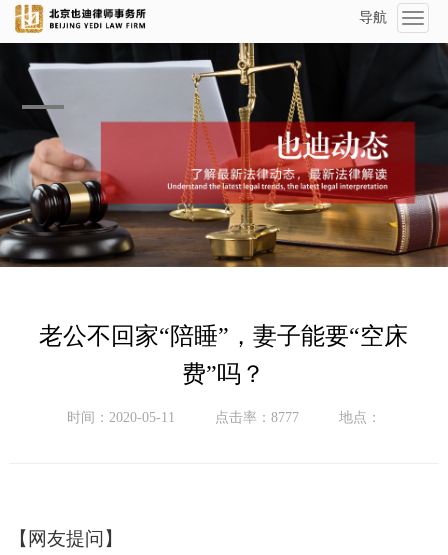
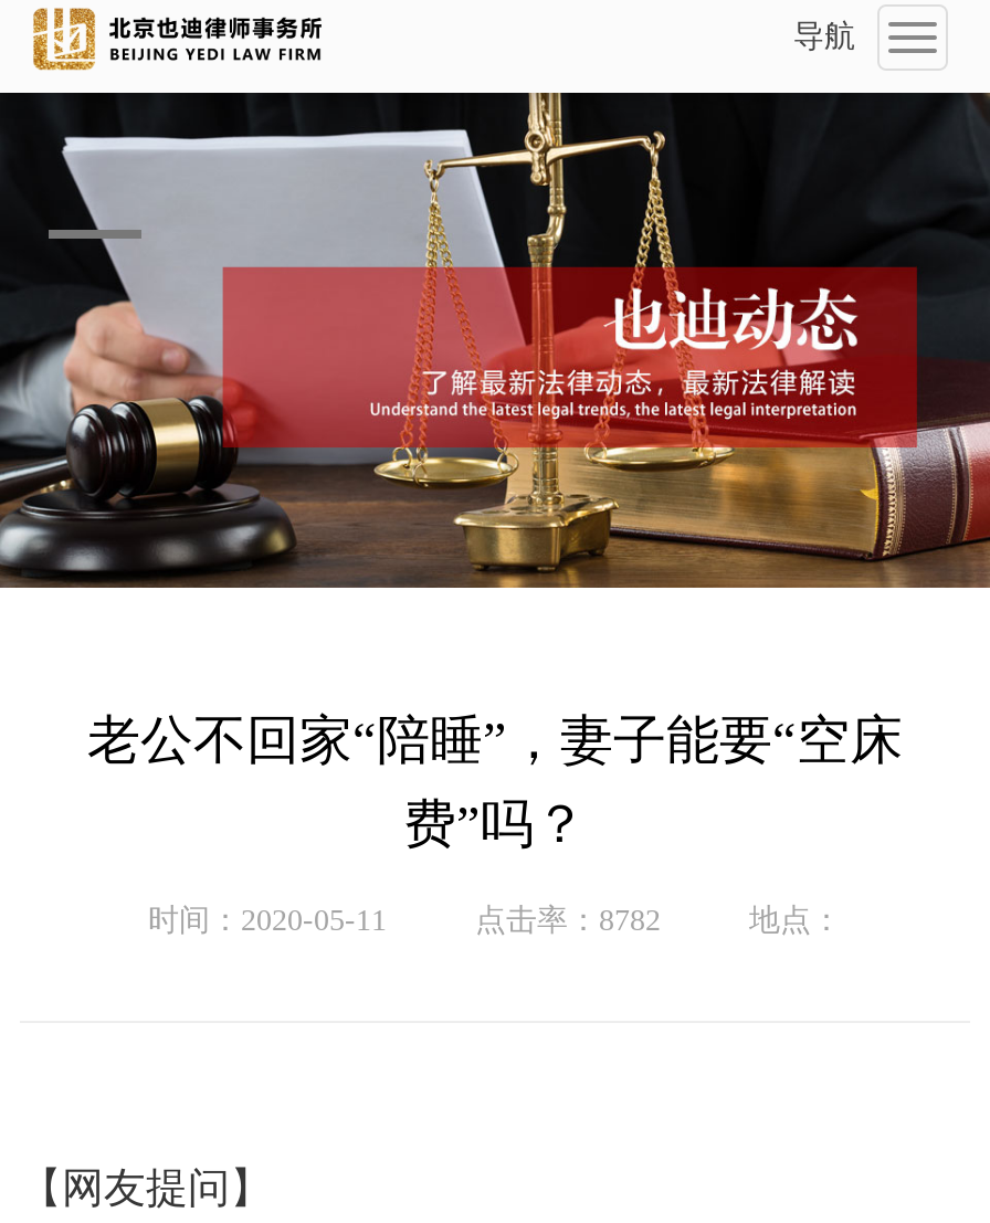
[215,410,299,425] 点击率：8777 -> [475,904,661,937] 点击率：8782

